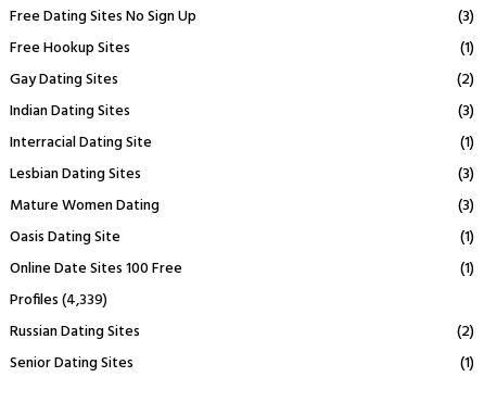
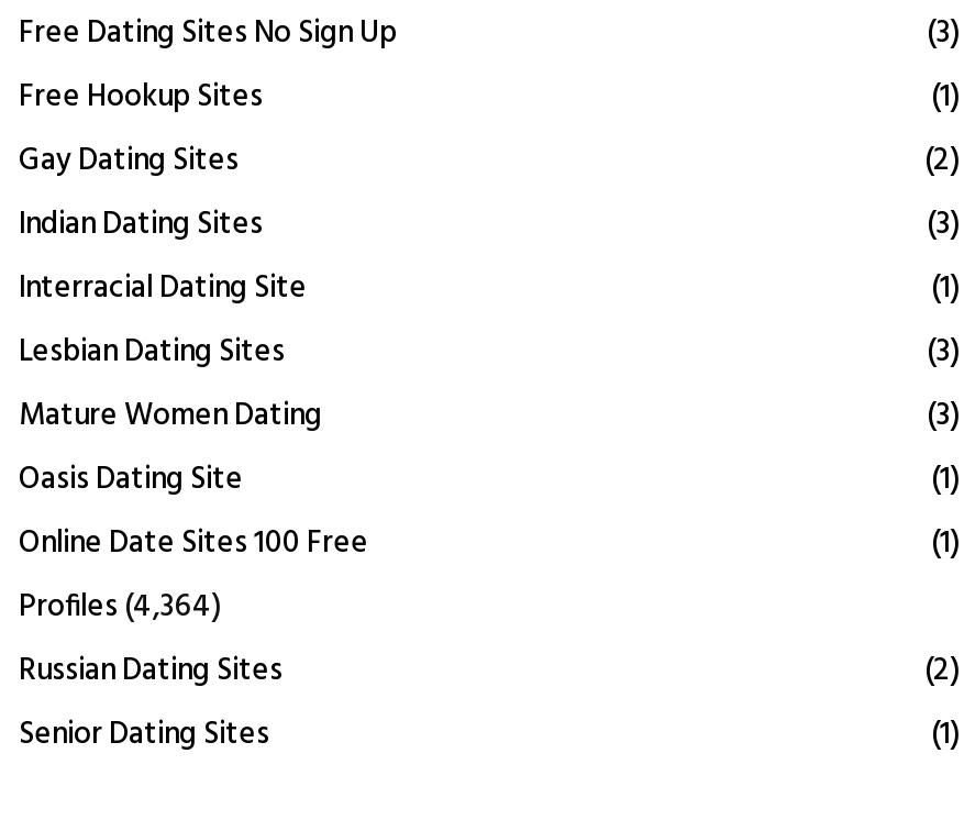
[10,288,107,313] Profiles (4,339) -> [19,583,221,633] Profiles (4,364)

